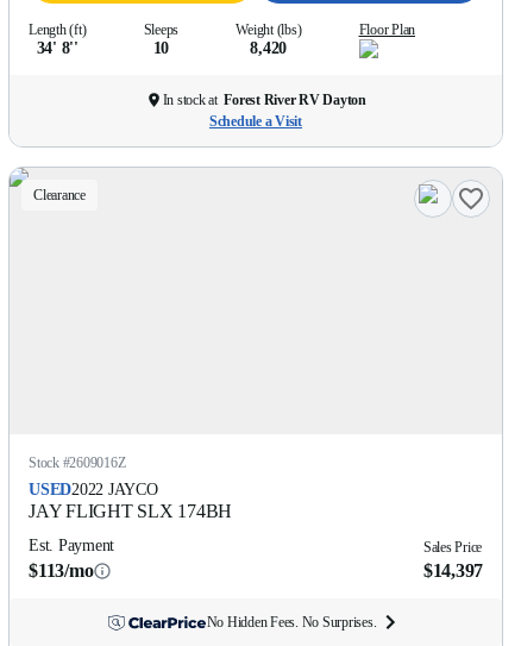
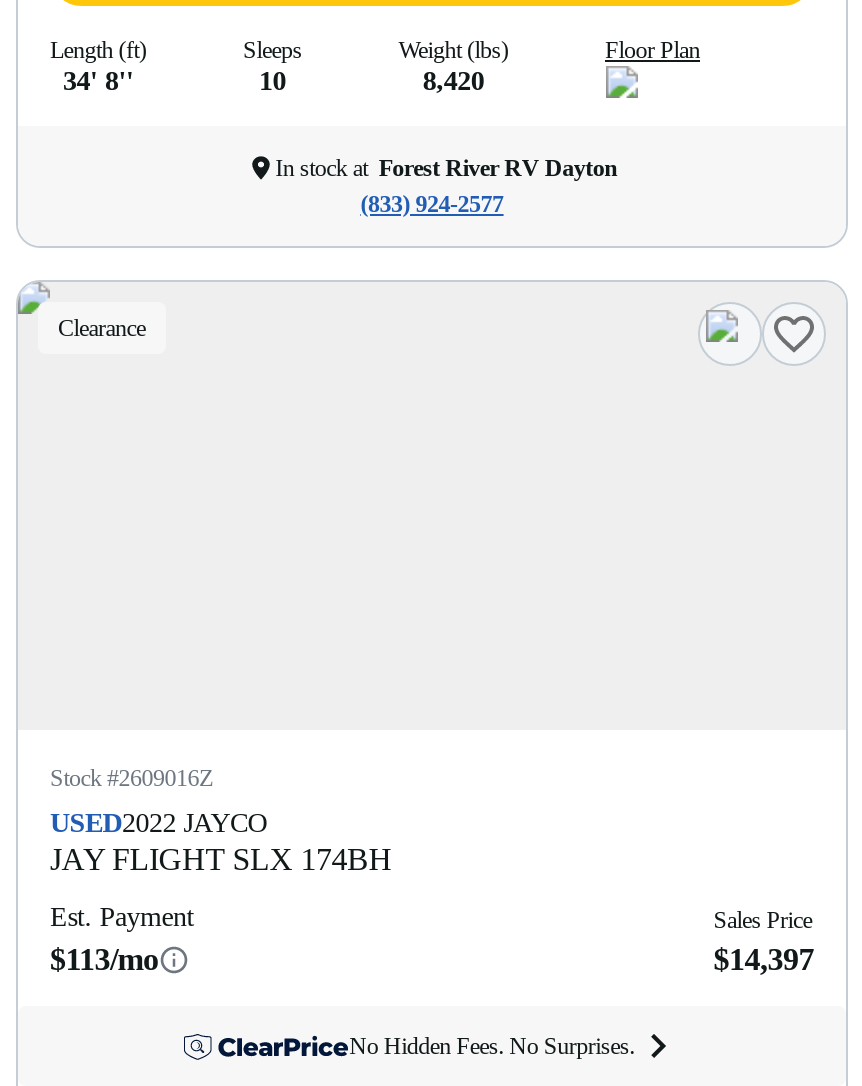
[209,113,302,130] Schedule a Visit -> [360,190,503,218] (833) 924-2577

